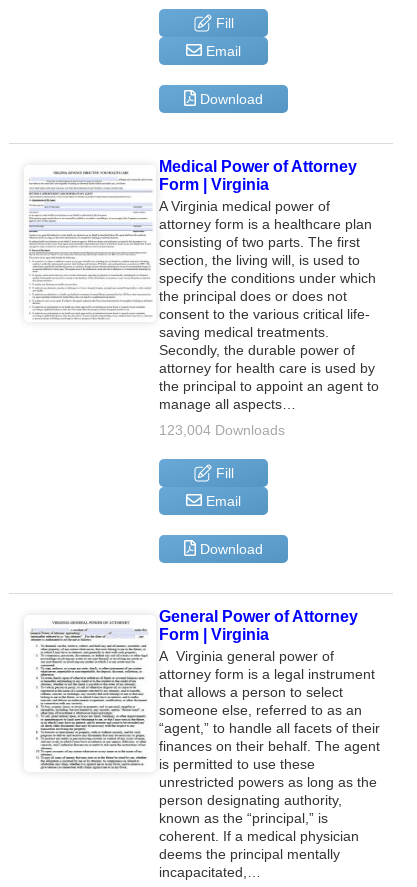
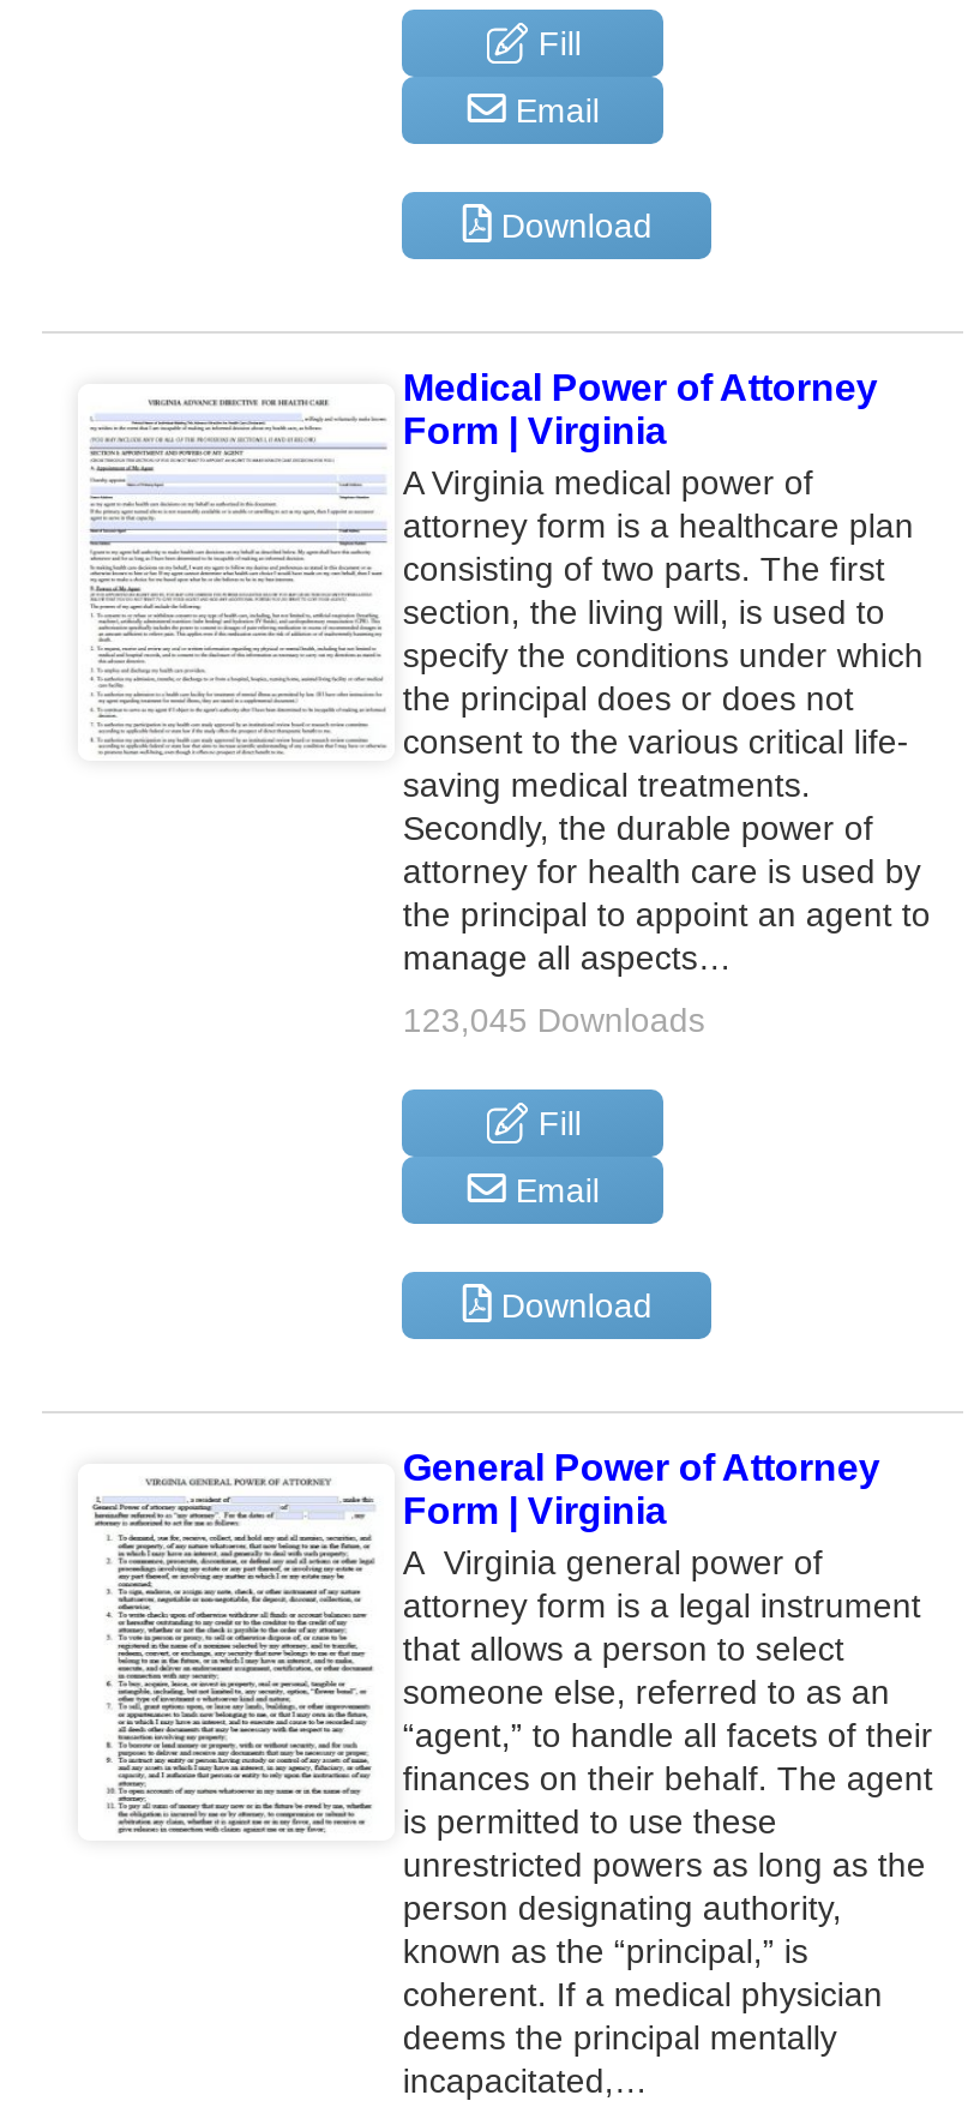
[159,422,285,438] 123,004 Downloads -> [403,1000,705,1038] 123,045 Downloads

